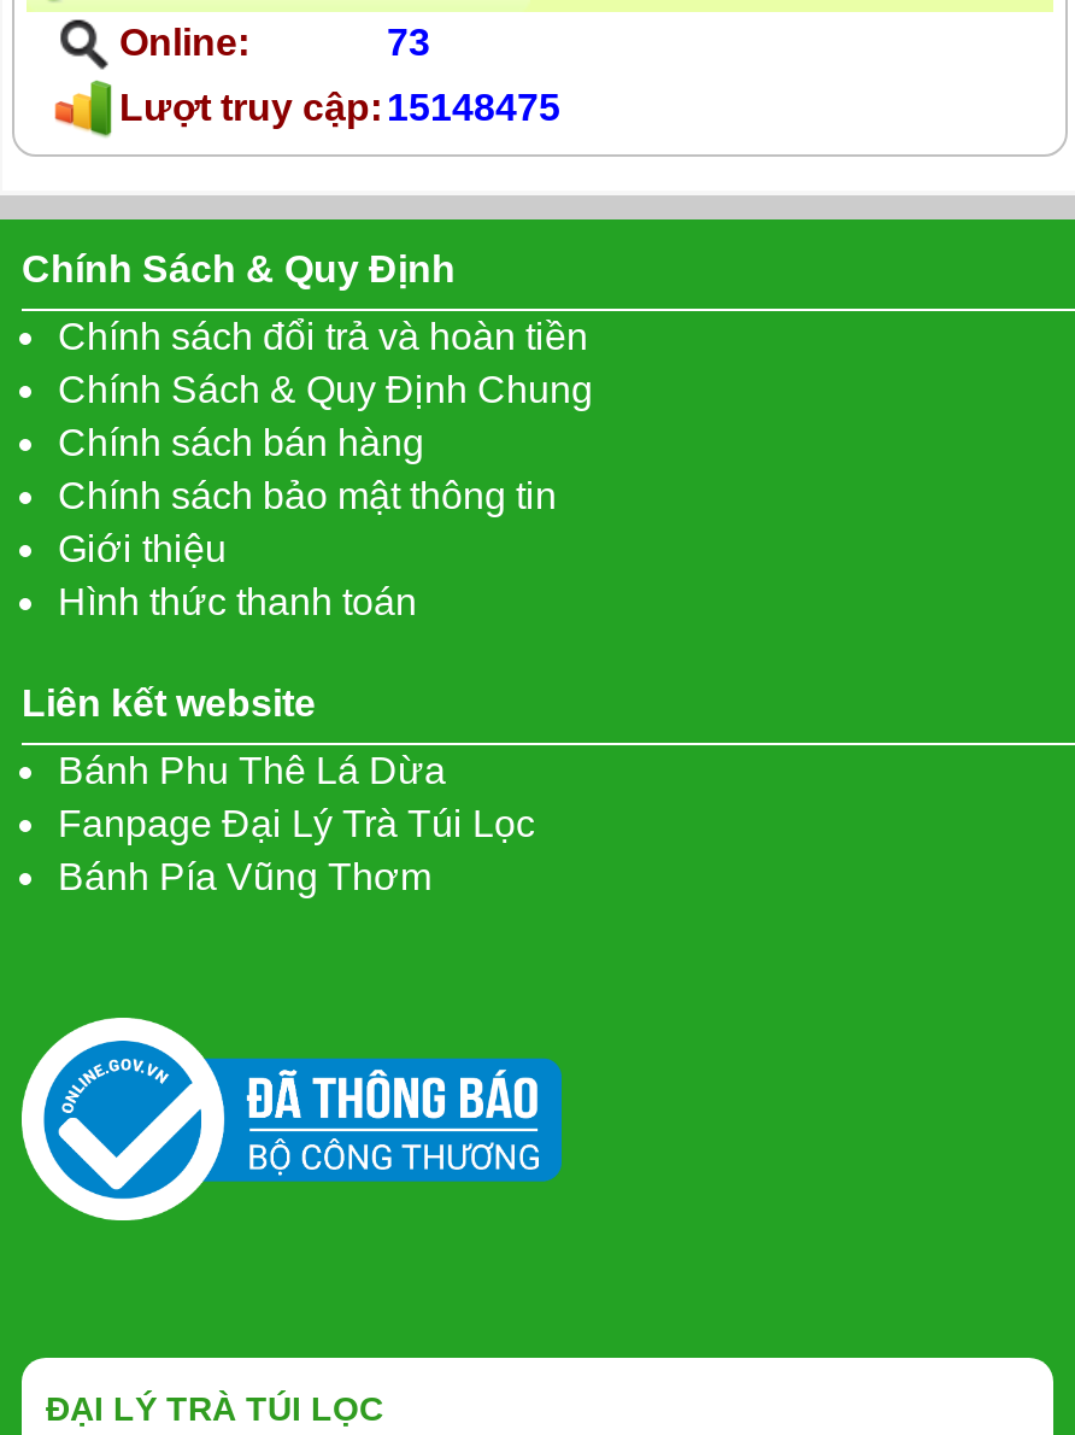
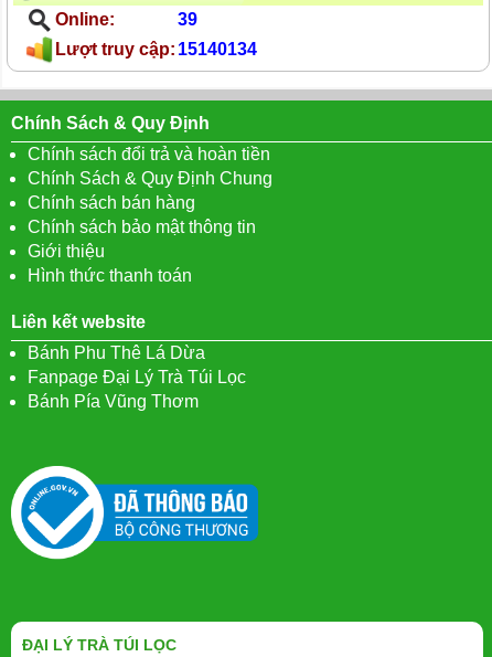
[387,21,430,62] 73 -> [178,10,198,29] 39
[119,87,560,128] Lượt truy cập: 15148475 -> [56,40,258,58] Lượt truy cập: 15140134

